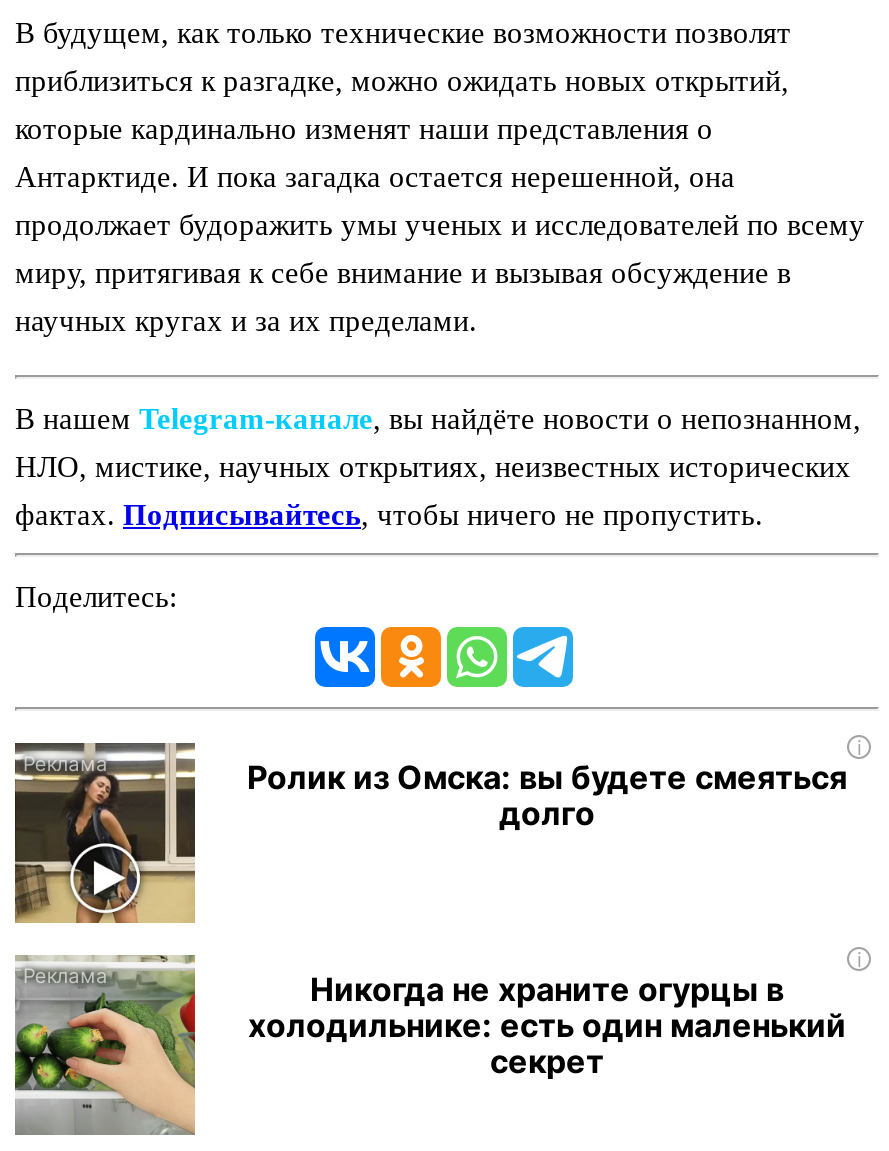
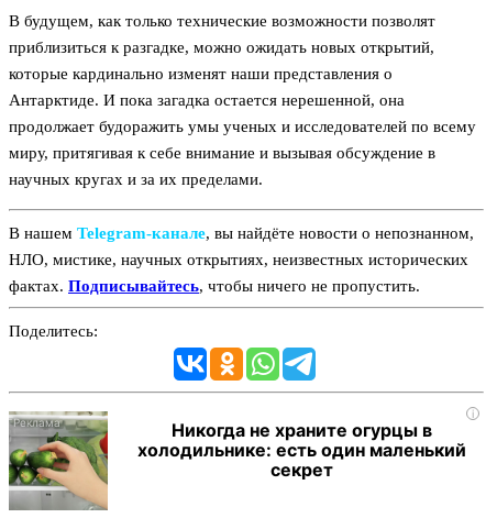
[13,741,847,925] [image] | Ролик из Омска: вы будете смеяться | долго -> none

